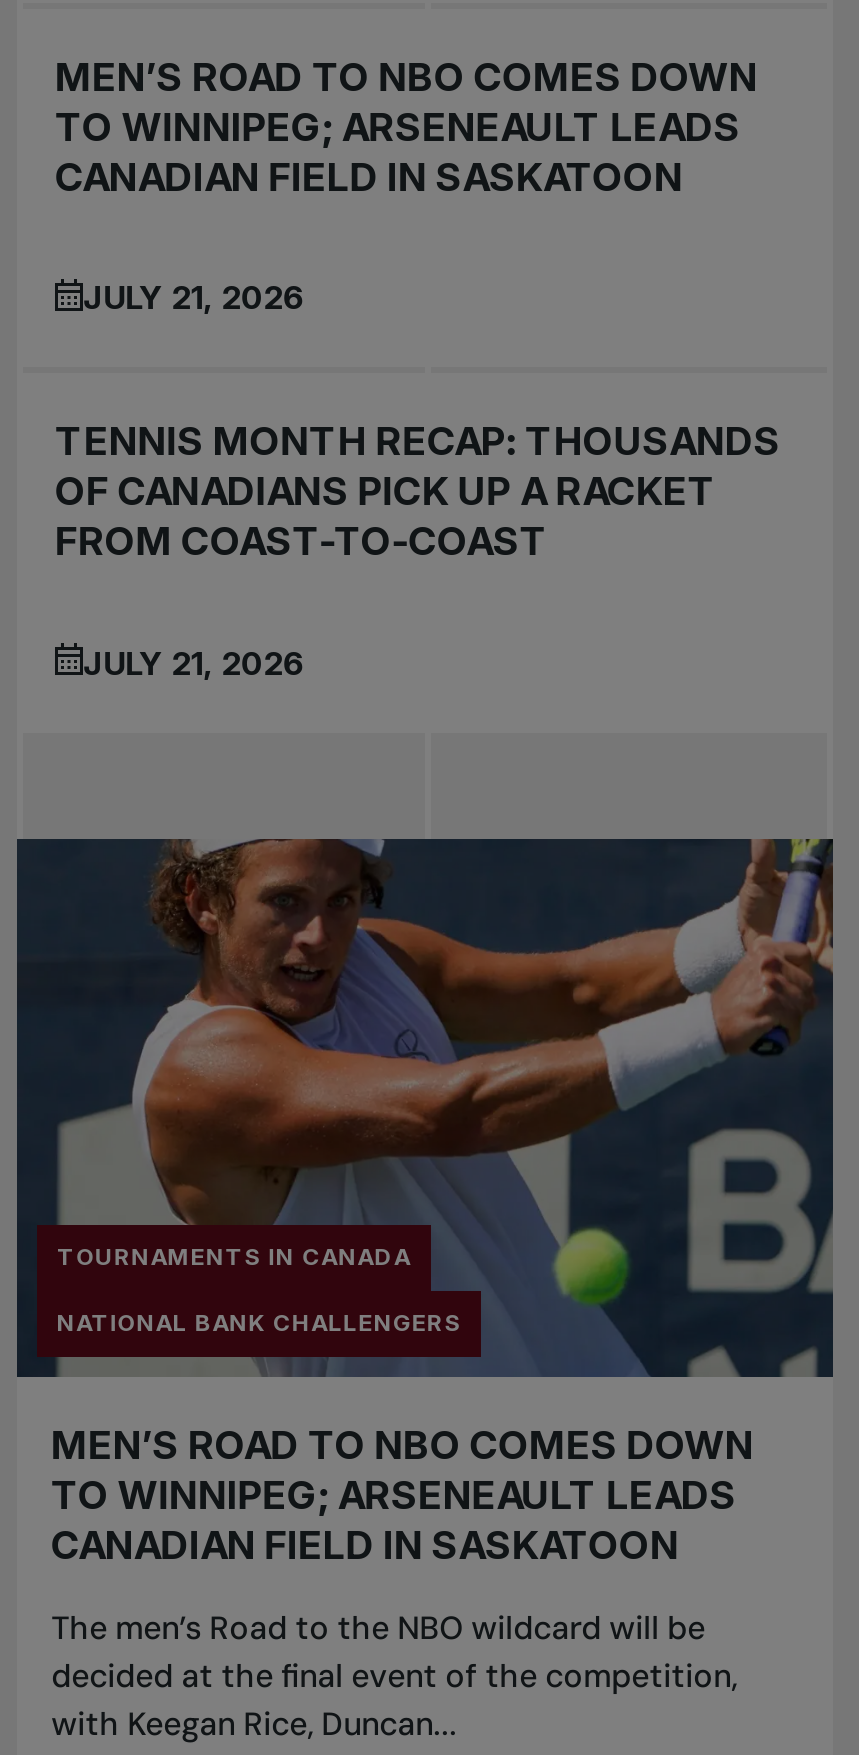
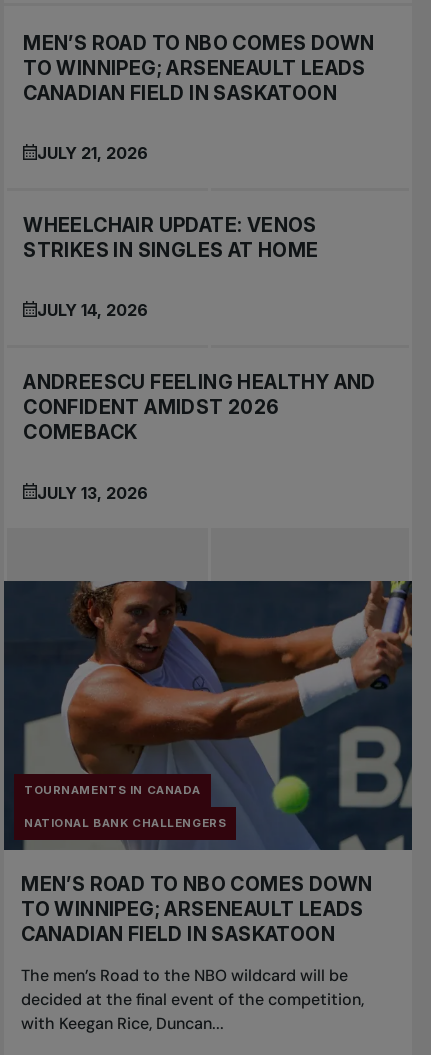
[55,417,781,682] TENNIS MONTH RECAP: THOUSANDS | OF CANADIANS PICK UP A RACKET | FROM COAST-TO-COAST | JULY 21, 2026 -> [23,213,376,503] WHEELCHAIR UPDATE: VENOS | STRIKES IN SINGLES AT HOME | JULY 14, 2026 | ANDREESCU FEELING HEALTHY AND | CONFIDENT AMIDST 2026 | COMEBACK | JULY 13, 2026

